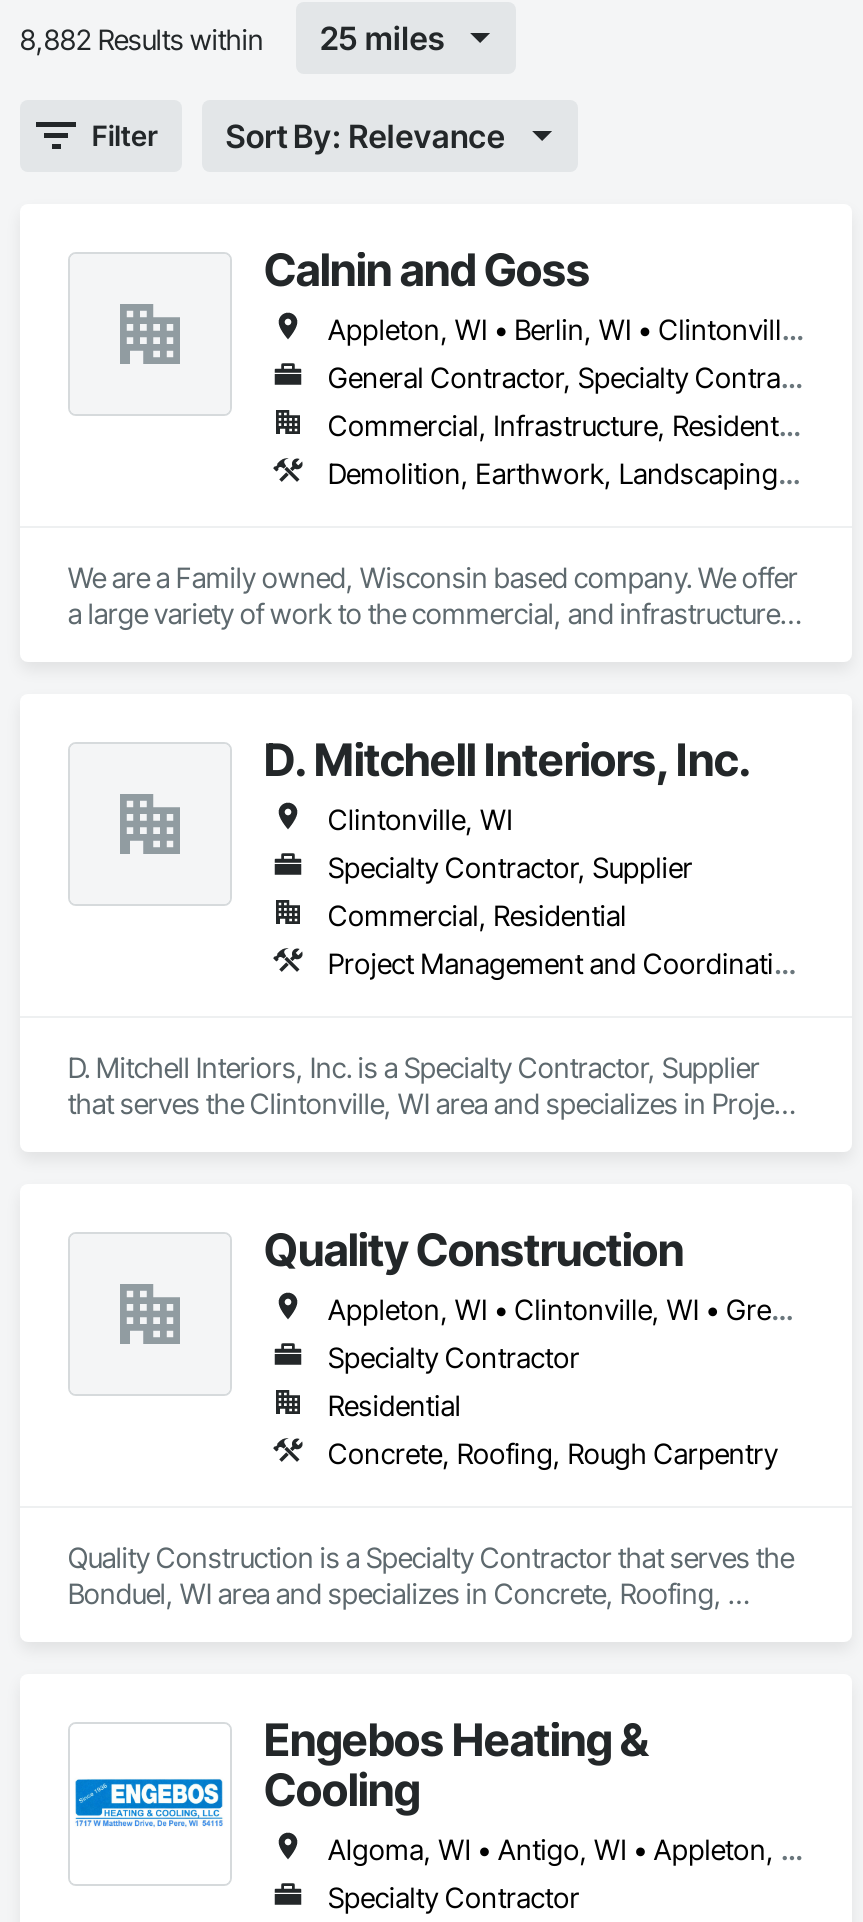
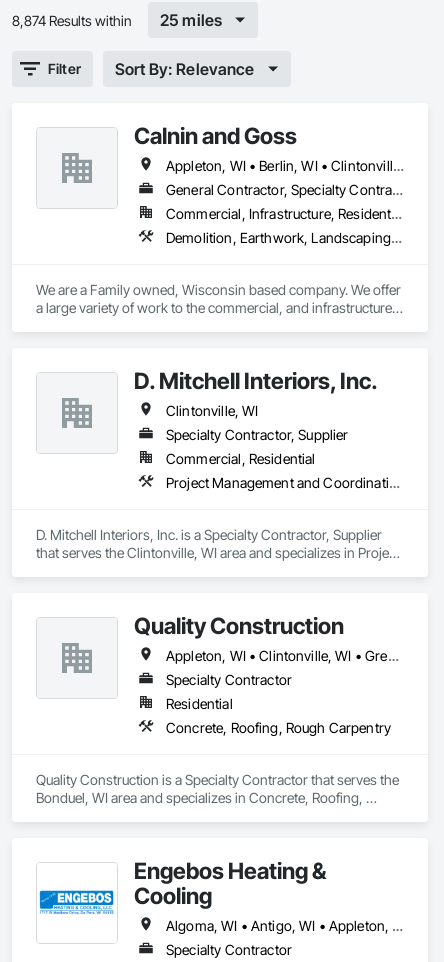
[20,21,264,55] 8,882 Results within -> [12,11,132,28] 8,874 Results within

